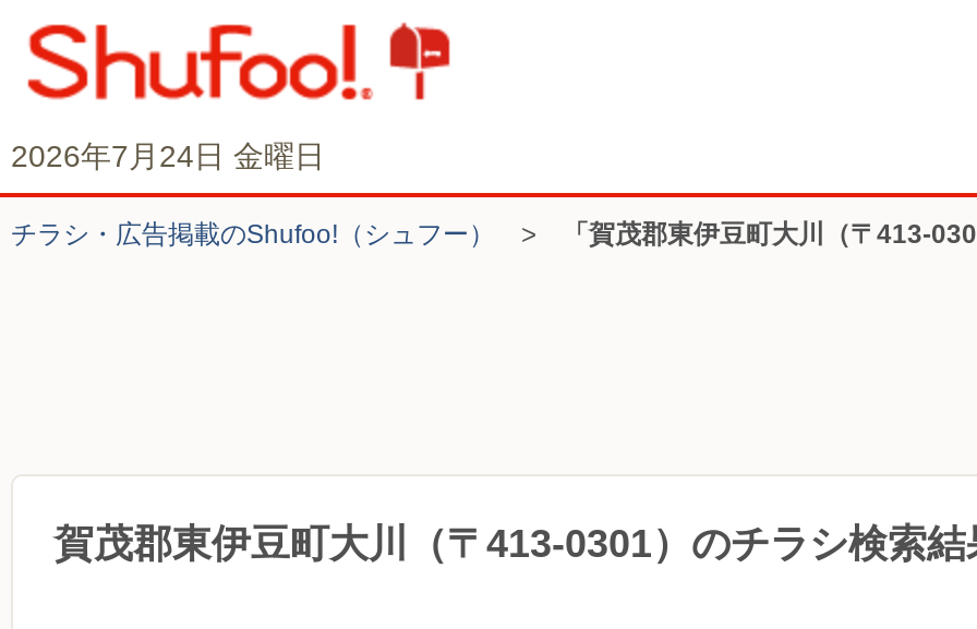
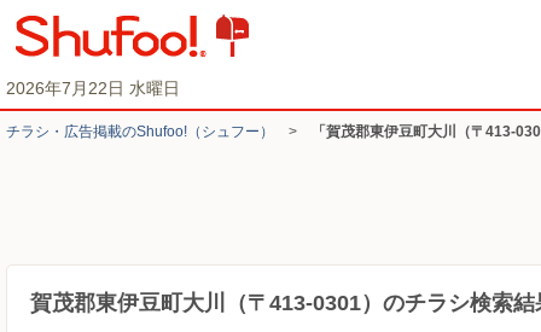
[11,138,325,173] 2026年7月24日 金曜日 -> [6,78,180,98] 2026年7月22日 水曜日

